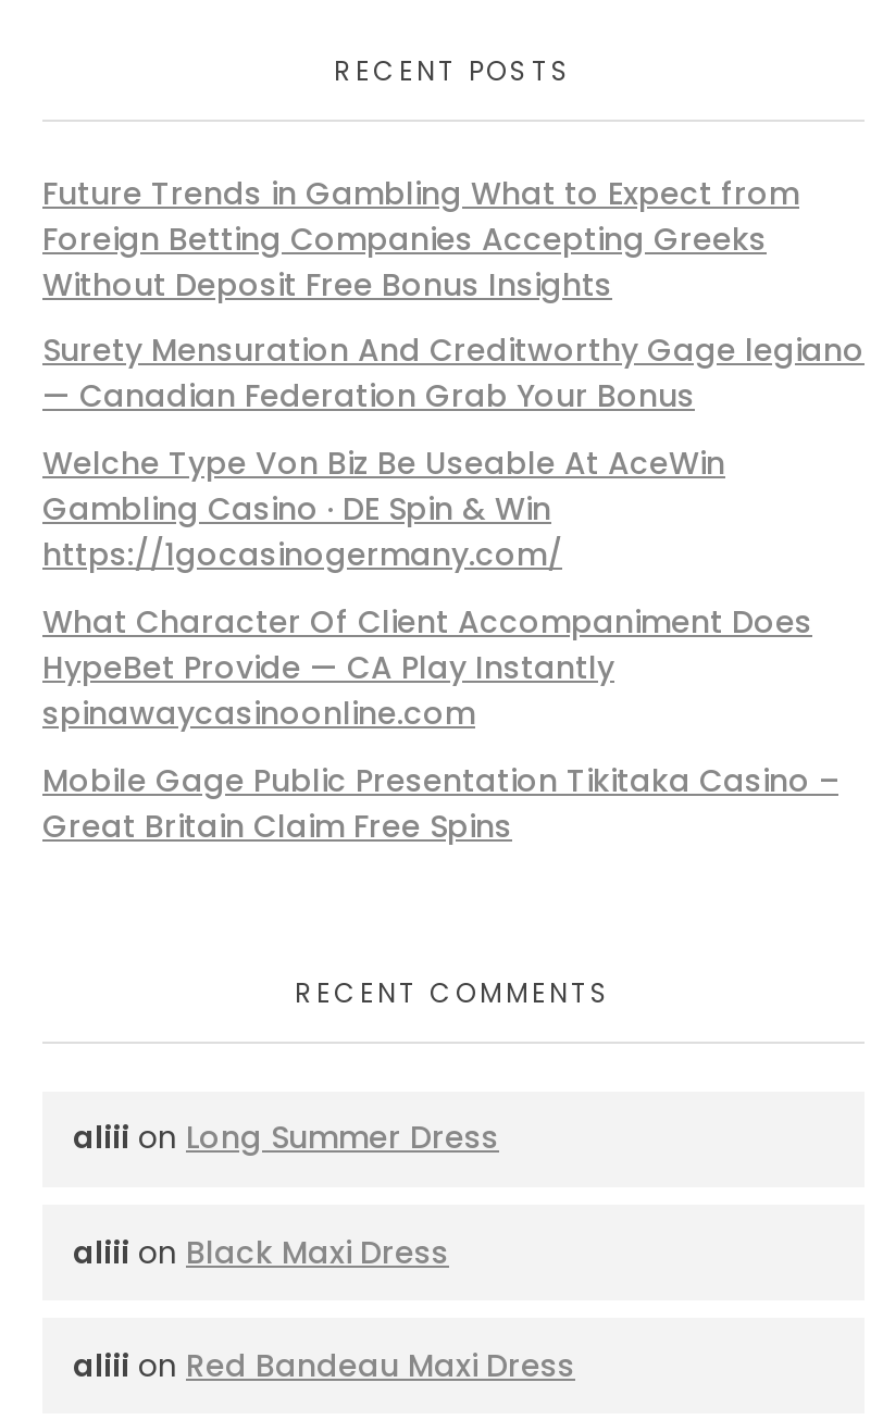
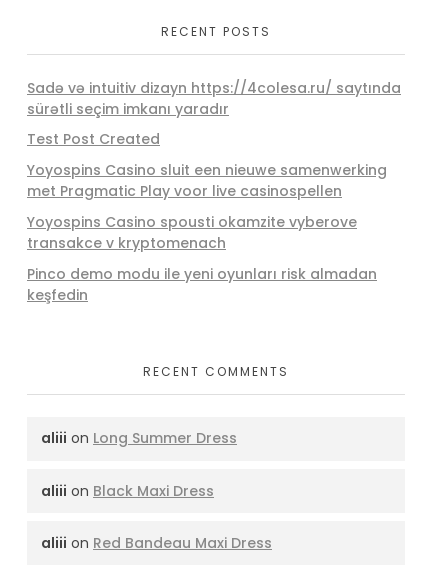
[42,171,799,306] Future Trends in Gambling What to Expect from | Foreign Betting Companies Accepting Greeks | Without Deposit Free Bonus Insights -> [27,78,401,119] Sadə və intuitiv dizayn https://4colesa.ru/ saytında | sürətli seçim imkanı yaradır
[42,329,865,419] Surety Mensuration And Creditworthy Gage legiano | — Canadian Federation Grab Your Bonus -> [27,129,160,149] Test Post Created
[42,442,725,577] Welche Type Von Biz Be Useable At AceWin | Gambling Casino · DE Spin & Win | https://1gocasinogermany.com/ -> [27,160,387,201] Yoyospins Casino sluit een nieuwe samenwerking | met Pragmatic Play voor live casinospellen
[42,600,812,735] What Character Of Client Accompaniment Does | HypeBet Provide — CA Play Instantly | spinawaycasinoonline.com -> [27,212,357,253] Yoyospins Casino spousti okamzite vyberove | transakce v kryptomenach
[42,759,838,848] Mobile Gage Public Presentation Tikitaka Casino – | Great Britain Claim Free Spins -> [27,264,377,305] Pinco demo modu ile yeni oyunları risk almadan | keşfedin

